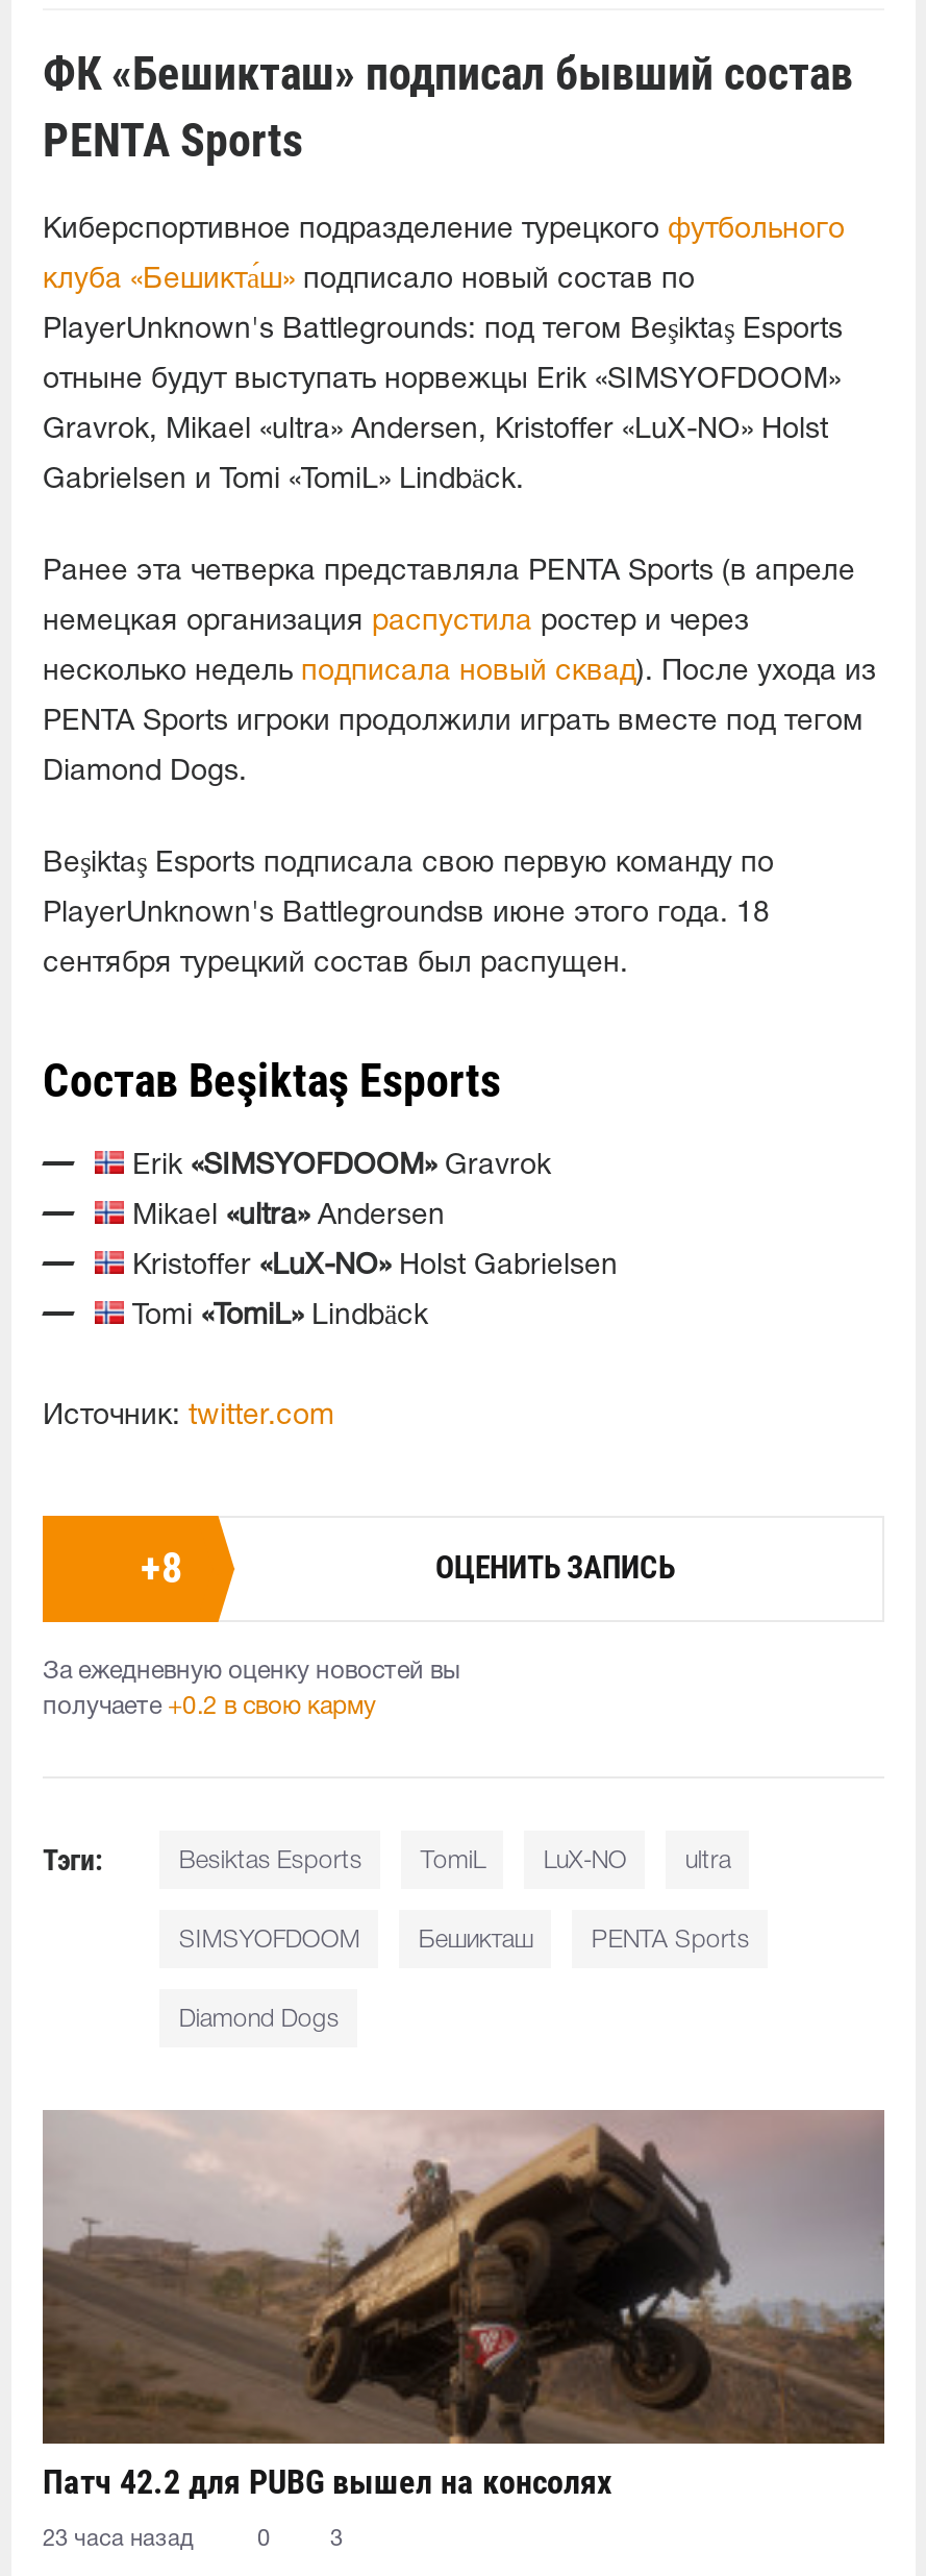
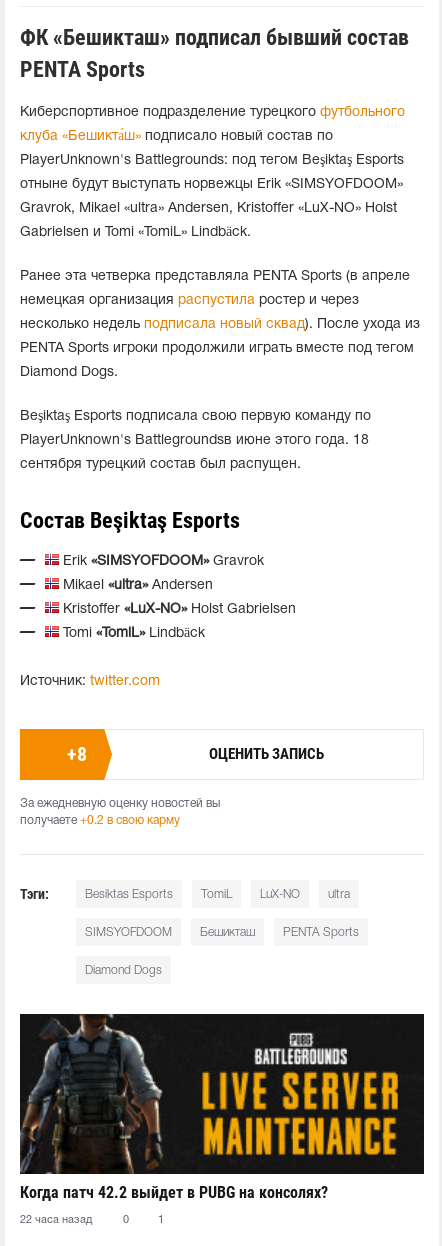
[43,2110,884,2501] [image] | Патч 42.2 для PUBG вышел на консолях -> [20,1013,424,1202] [image] | Когда патч 42.2 выйдет в PUBG на консолях?
[43,2528,193,2549] 23 часа назад -> [20,1215,92,1225] 22 часа назад
[330,2528,343,2549] 3 -> [158,1215,164,1225] 1

